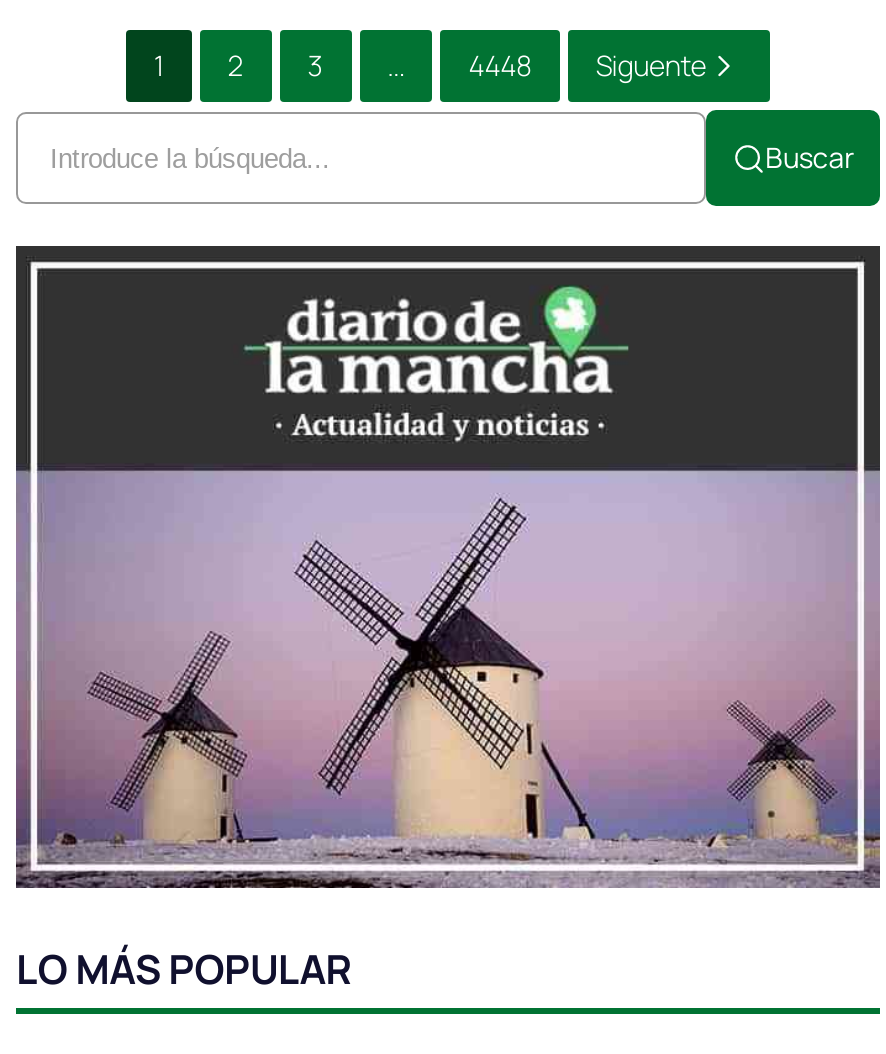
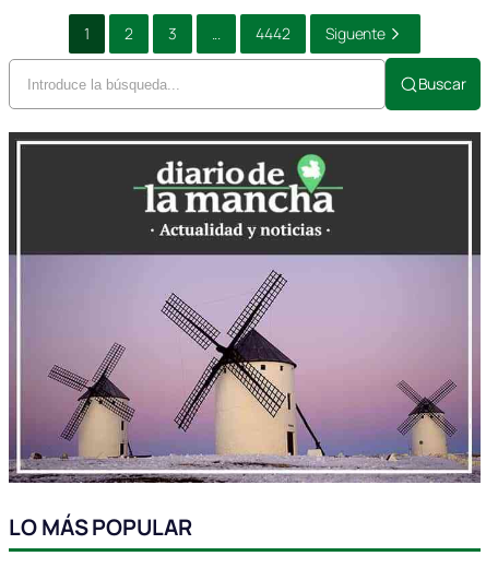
[469,47,532,85] 4448 -> [256,23,290,44] 4442

